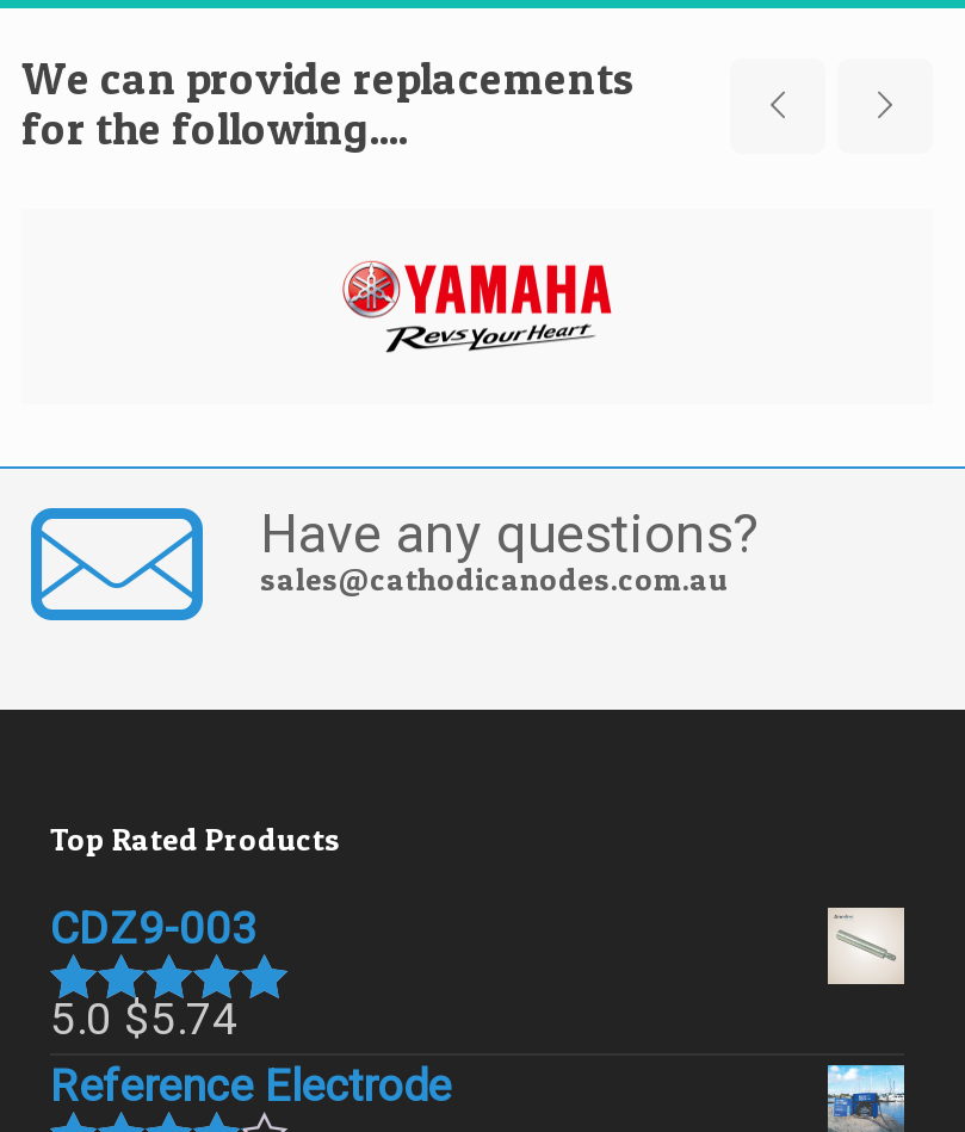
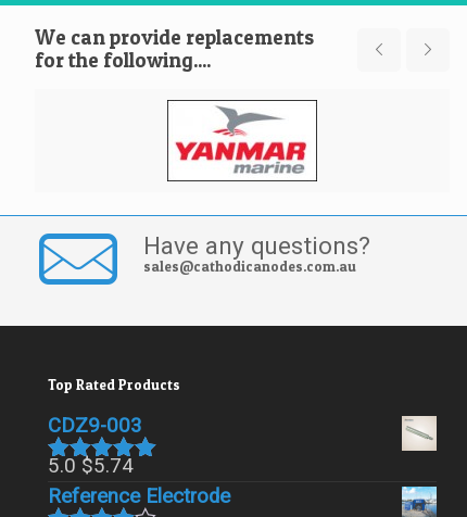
[313,216,642,395] [image] -> [166,99,318,182] [image]

